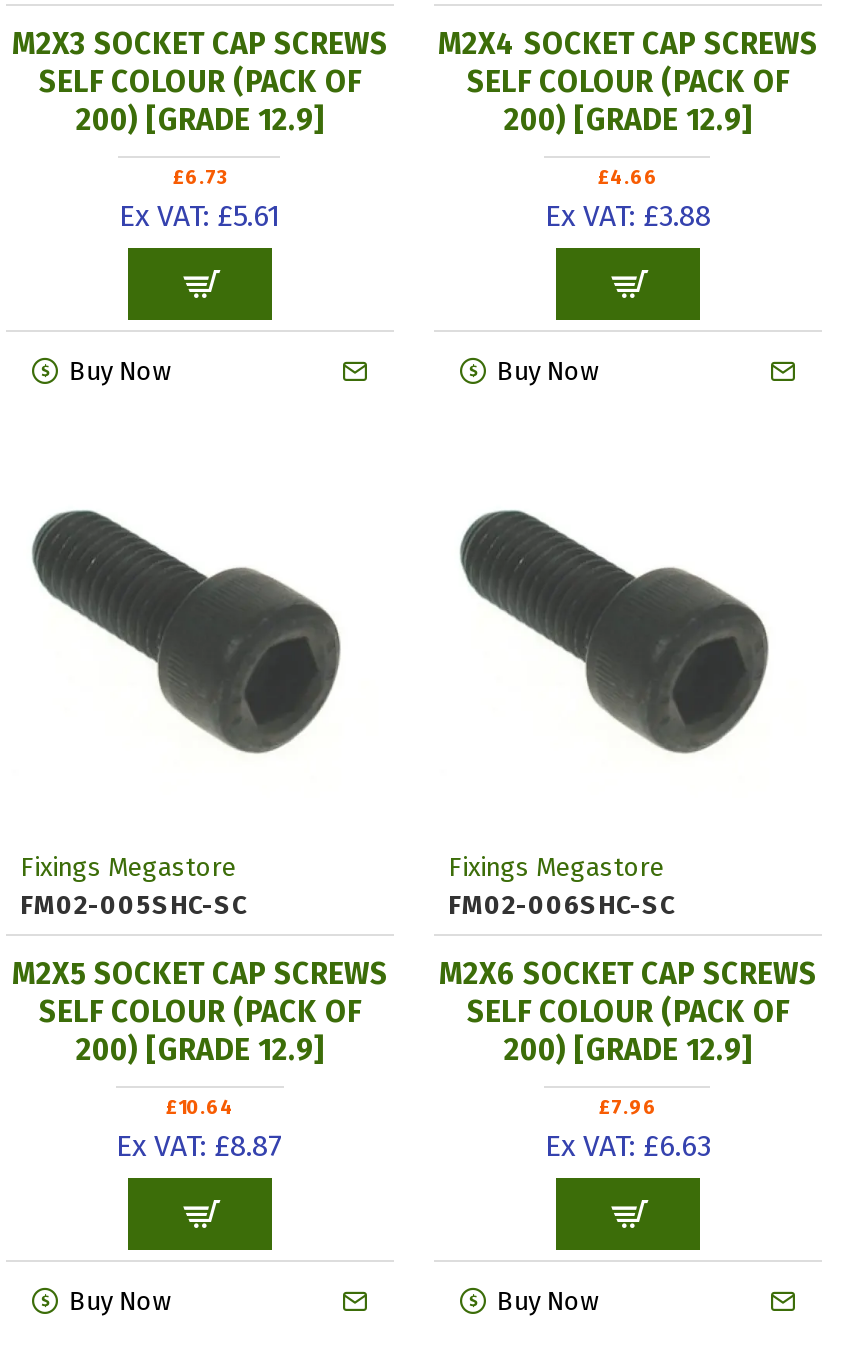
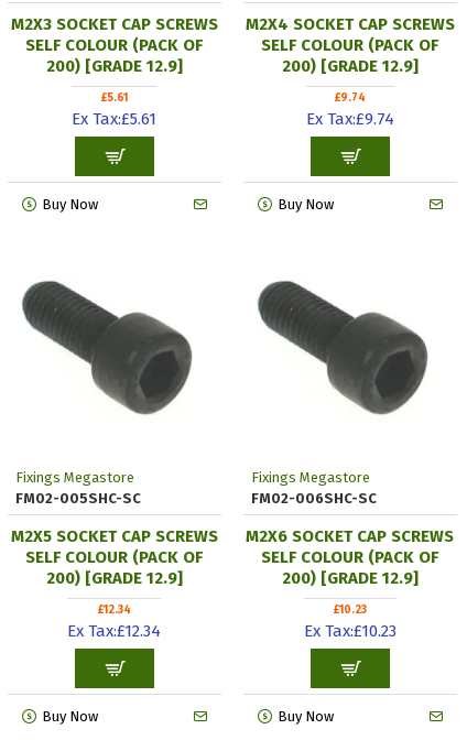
[119,166,281,234] £6.73 | Ex VAT: £5.61 -> [72,91,157,129] £5.61 | Ex Tax:£5.61
[545,166,711,234] £4.66 | Ex VAT: £3.88 -> [306,91,394,129] £9.74 | Ex Tax:£9.74
[116,1096,284,1164] £10.64 | Ex VAT: £8.87 -> [68,603,161,641] £12.34 | Ex Tax:£12.34
[545,1096,711,1164] £7.96 | Ex VAT: £6.63 -> [304,603,397,641] £10.23 | Ex Tax:£10.23

